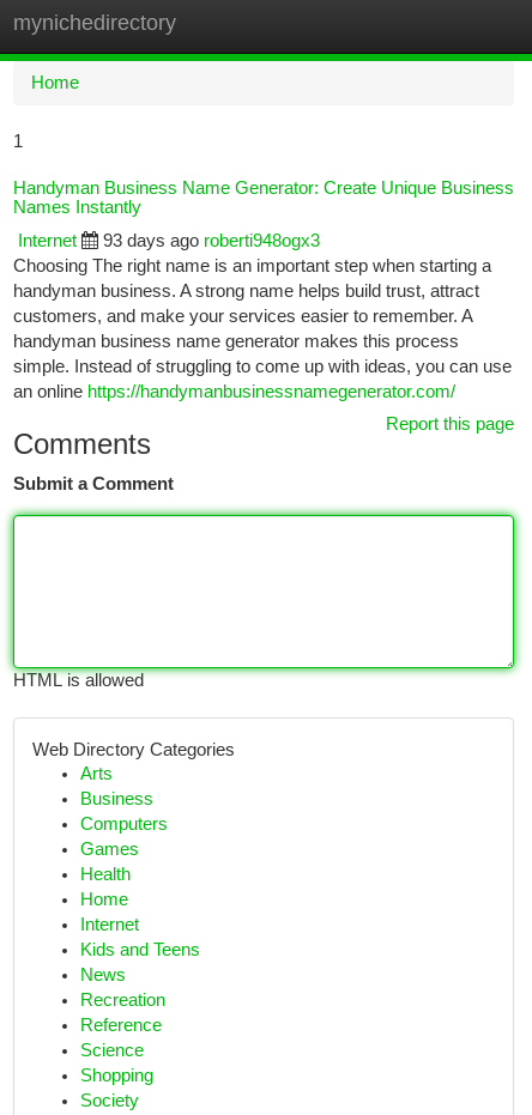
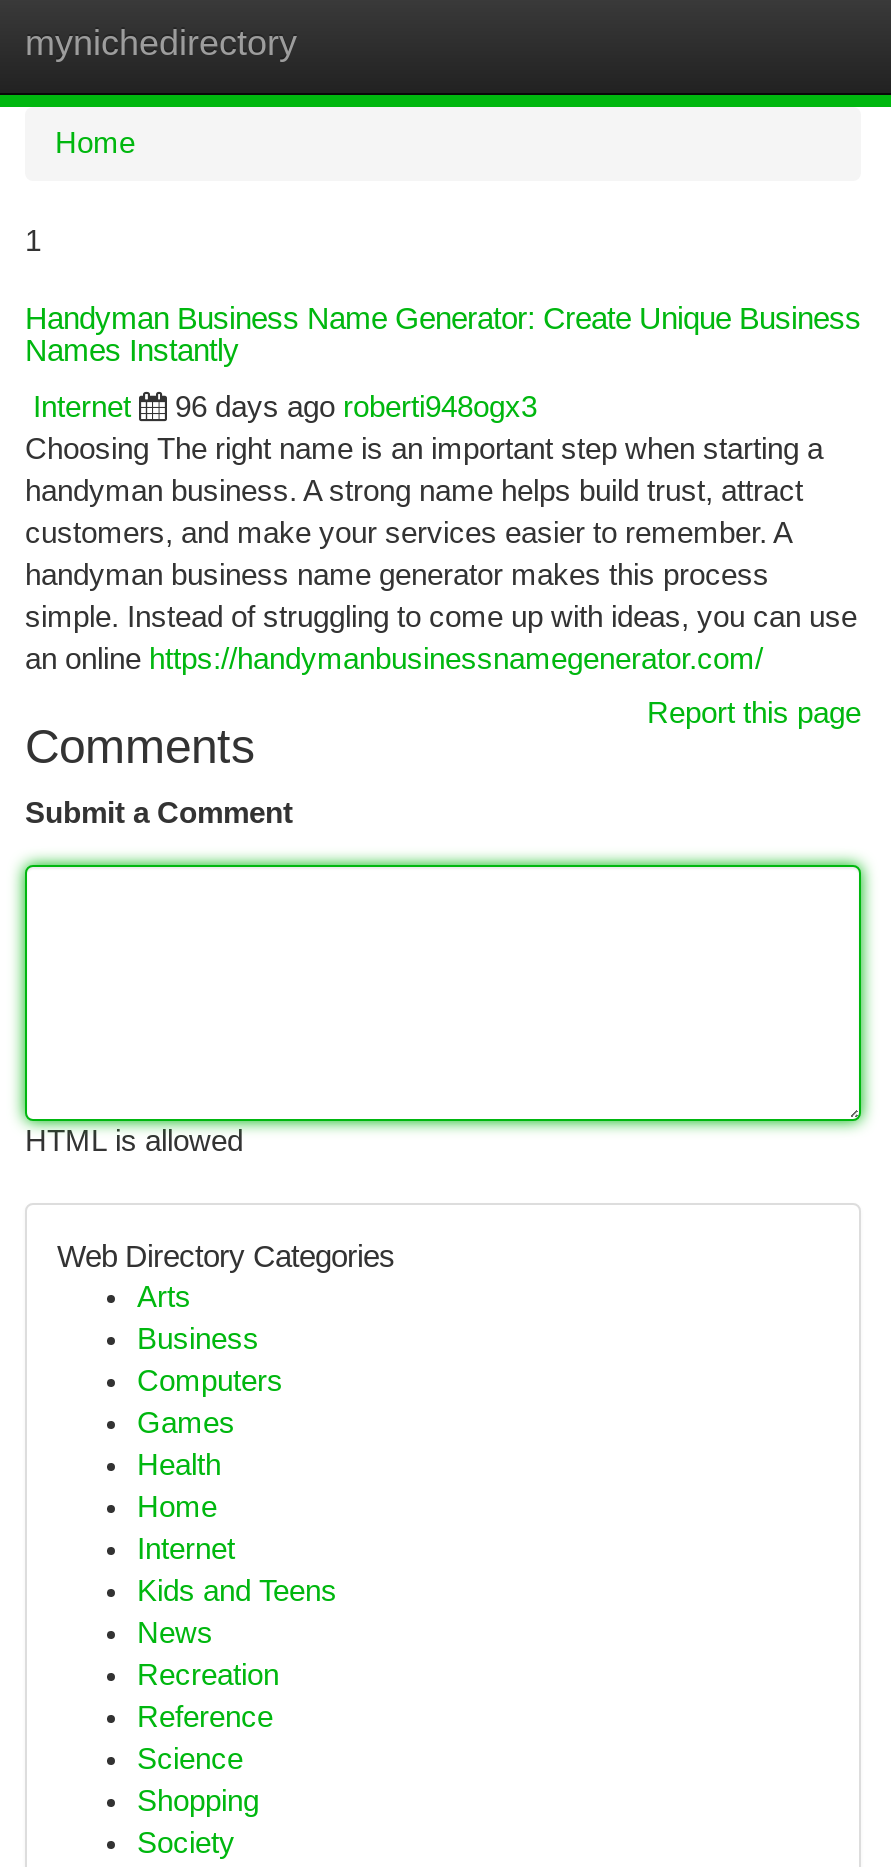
[103,231,320,250] 93 days ago roberti948ogx3 -> [175,391,537,423] 96 days ago roberti948ogx3

